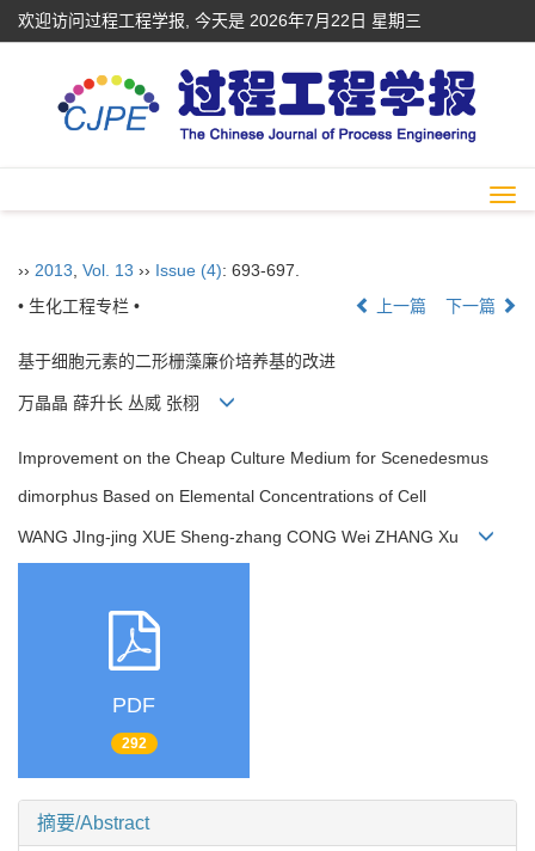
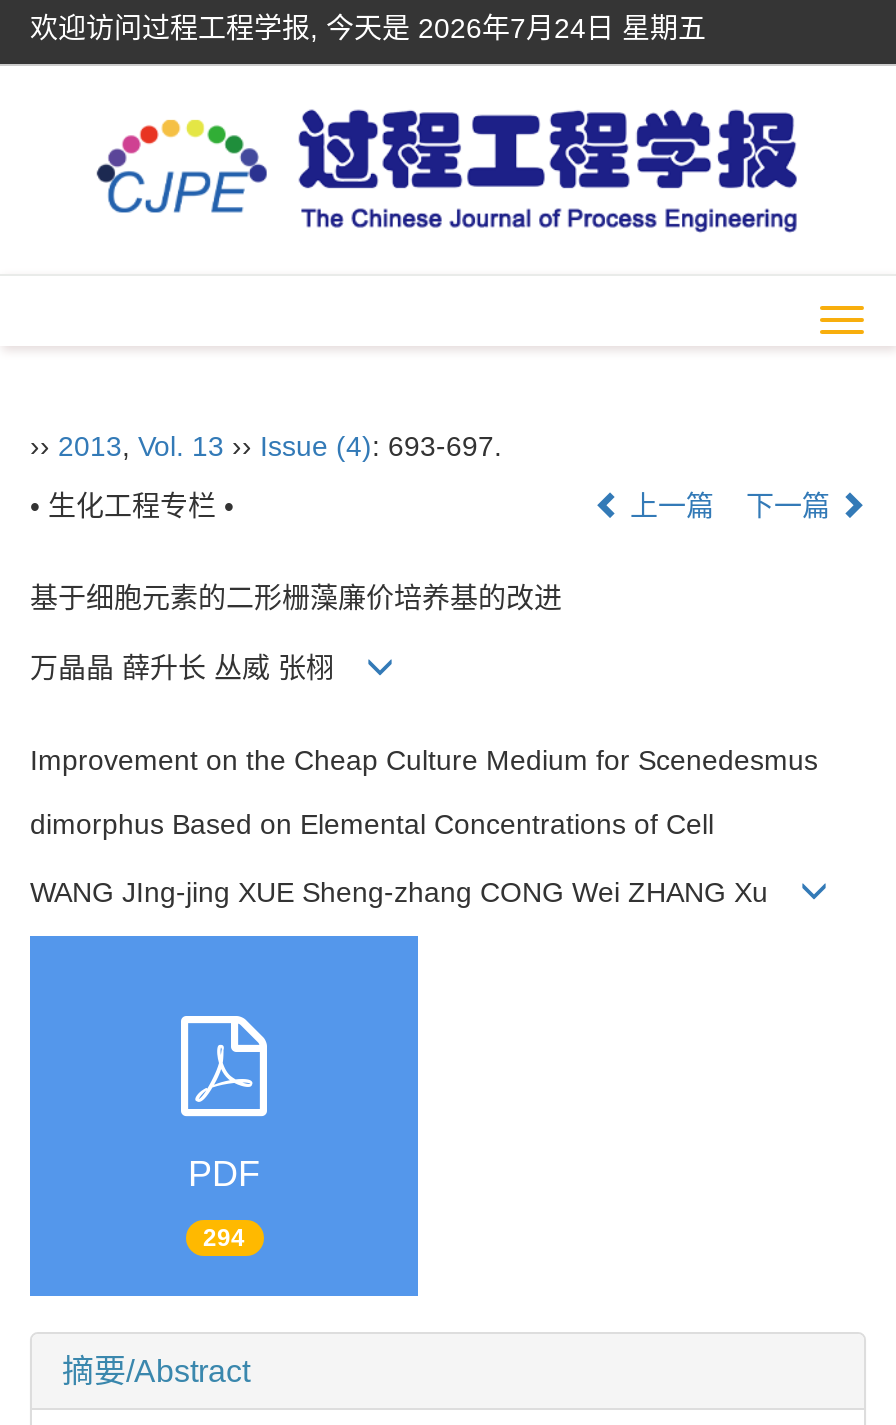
[18,11,422,30] 欢迎访问过程工程学报, 今天是2026年7月22日 星期三 -> [30,12,706,44] 欢迎访问过程工程学报, 今天是2026年7月24日 星期五
[121,735,146,751] 292 -> [203,1223,245,1251] 294

